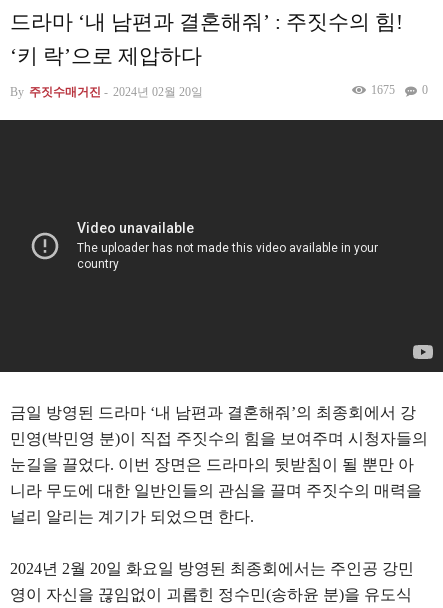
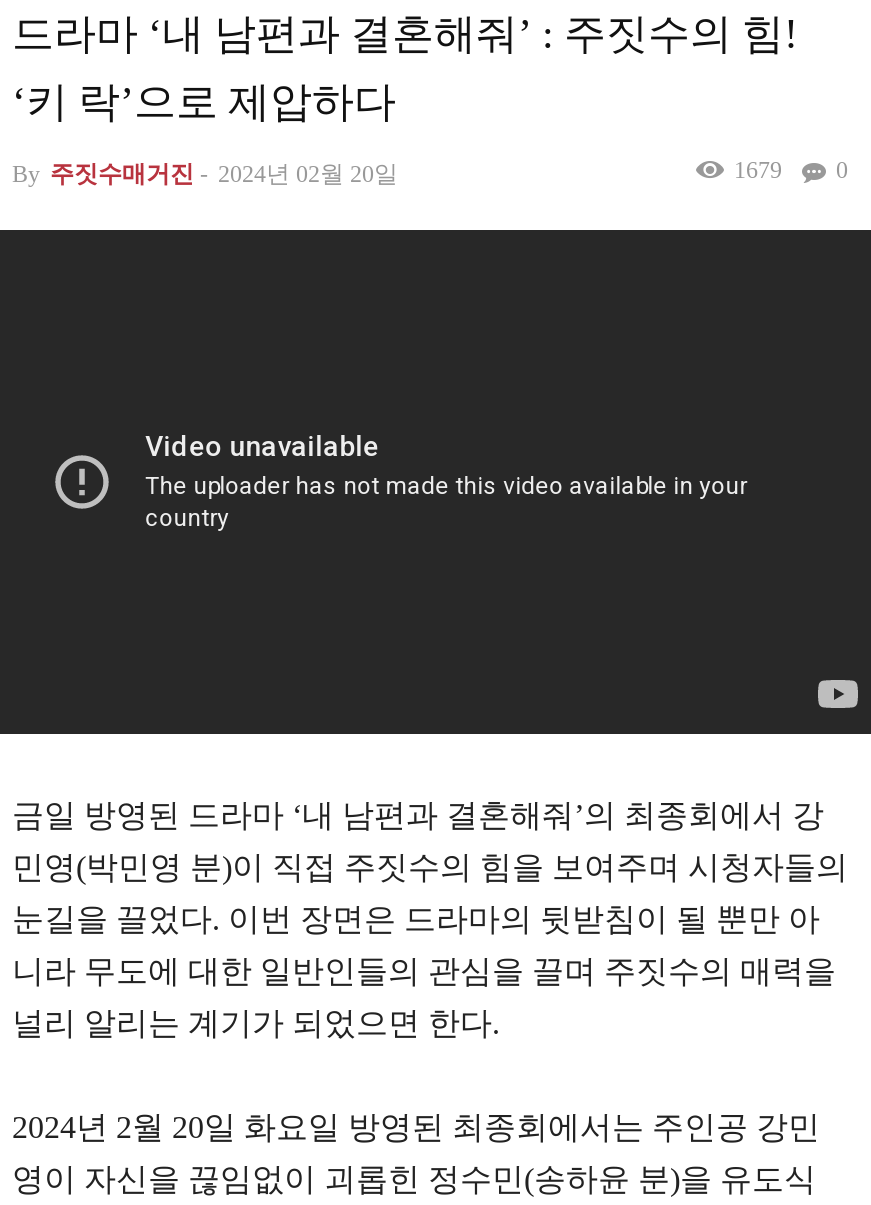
[371,83,428,97] 1675 0 -> [734,156,848,184] 1679 0

